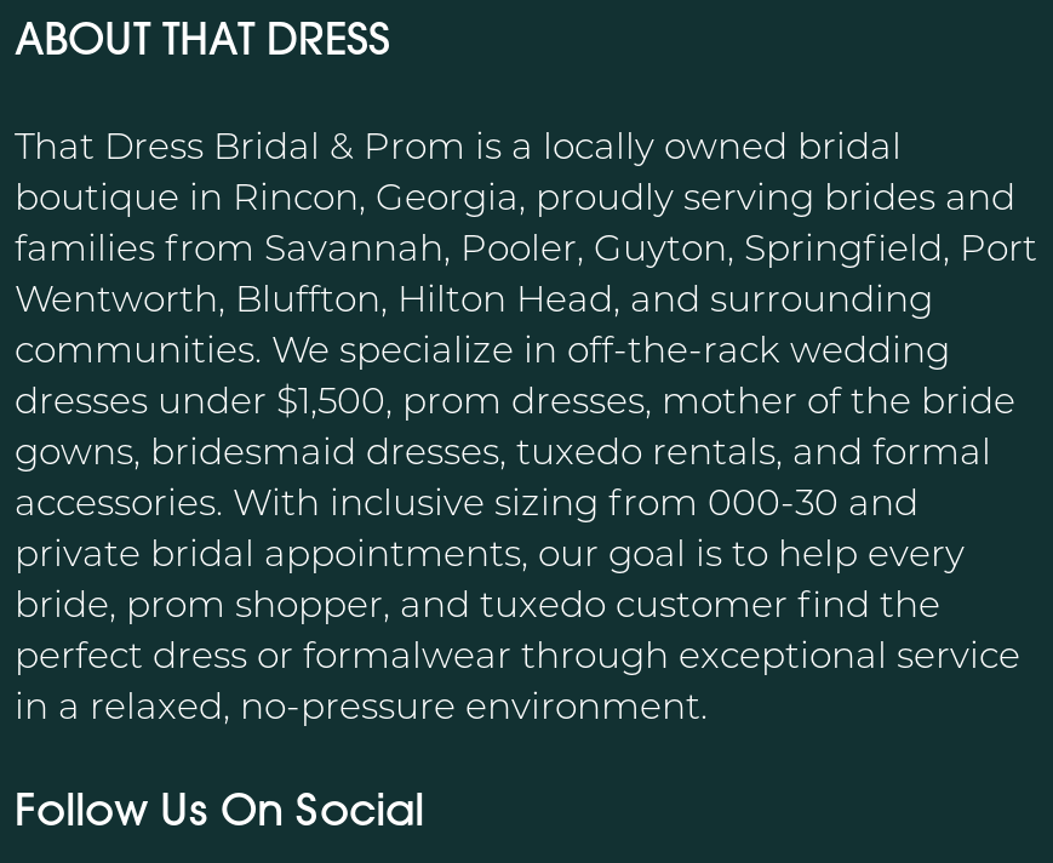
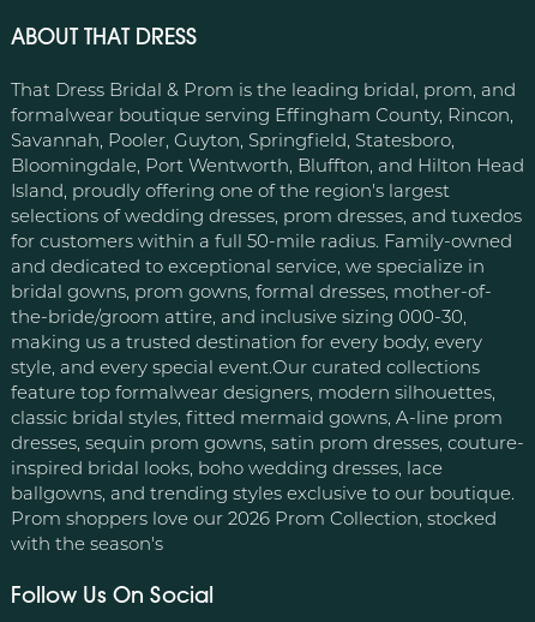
[15,119,1037,727] That Dress Bridal & Prom is a locally owned bridal | boutique in Rincon, Georgia, proudly serving brides and | families from Savannah, Pooler, Guyton, Springfield, Port | Wentworth, Bluffton, Hilton Head, and surrounding | communities. We specialize in off-the-rack wedding | dresses under $1,500, prom dresses, mother of the bride | gowns, bridesmaid dresses, tuxedo rentals, and formal | accessories. With inclusive sizing from 000-30 and | private bridal appointments, our goal is to help every | bride, prom shopper, and tuxedo customer find the | perfect dress or formalwear through exceptional service | in a relaxed, no-pressure environment. -> [11,76,524,554] That Dress Bridal & Prom is the leading bridal, prom, and | formalwear boutique serving Effingham County, Rincon, | Savannah, Pooler, Guyton, Springfield, Statesboro, | Bloomingdale, Port Wentworth, Bluffton, and Hilton Head | Island, proudly offering one of the region's largest | selections of wedding dresses, prom dresses, and tuxedos | for customers within a full 50-mile radius. Family-owned | and dedicated to exceptional service, we specialize in | bridal gowns, prom gowns, formal dresses, mother-of- | the-bride/groom attire, and inclusive sizing 000-30, | making us a trusted destination for every body, every | style, and every special event.Our curated collections | feature top formalwear designers, modern silhouettes, | classic bridal styles, fitted mermaid gowns, A-line prom | dresses, sequin prom gowns, satin prom dresses, couture- | inspired bridal looks, boho wedding dresses, lace | ballgowns, and trending styles exclusive to our boutique. | Prom shoppers love our 2026 Prom Collection, stocked | with the season's

